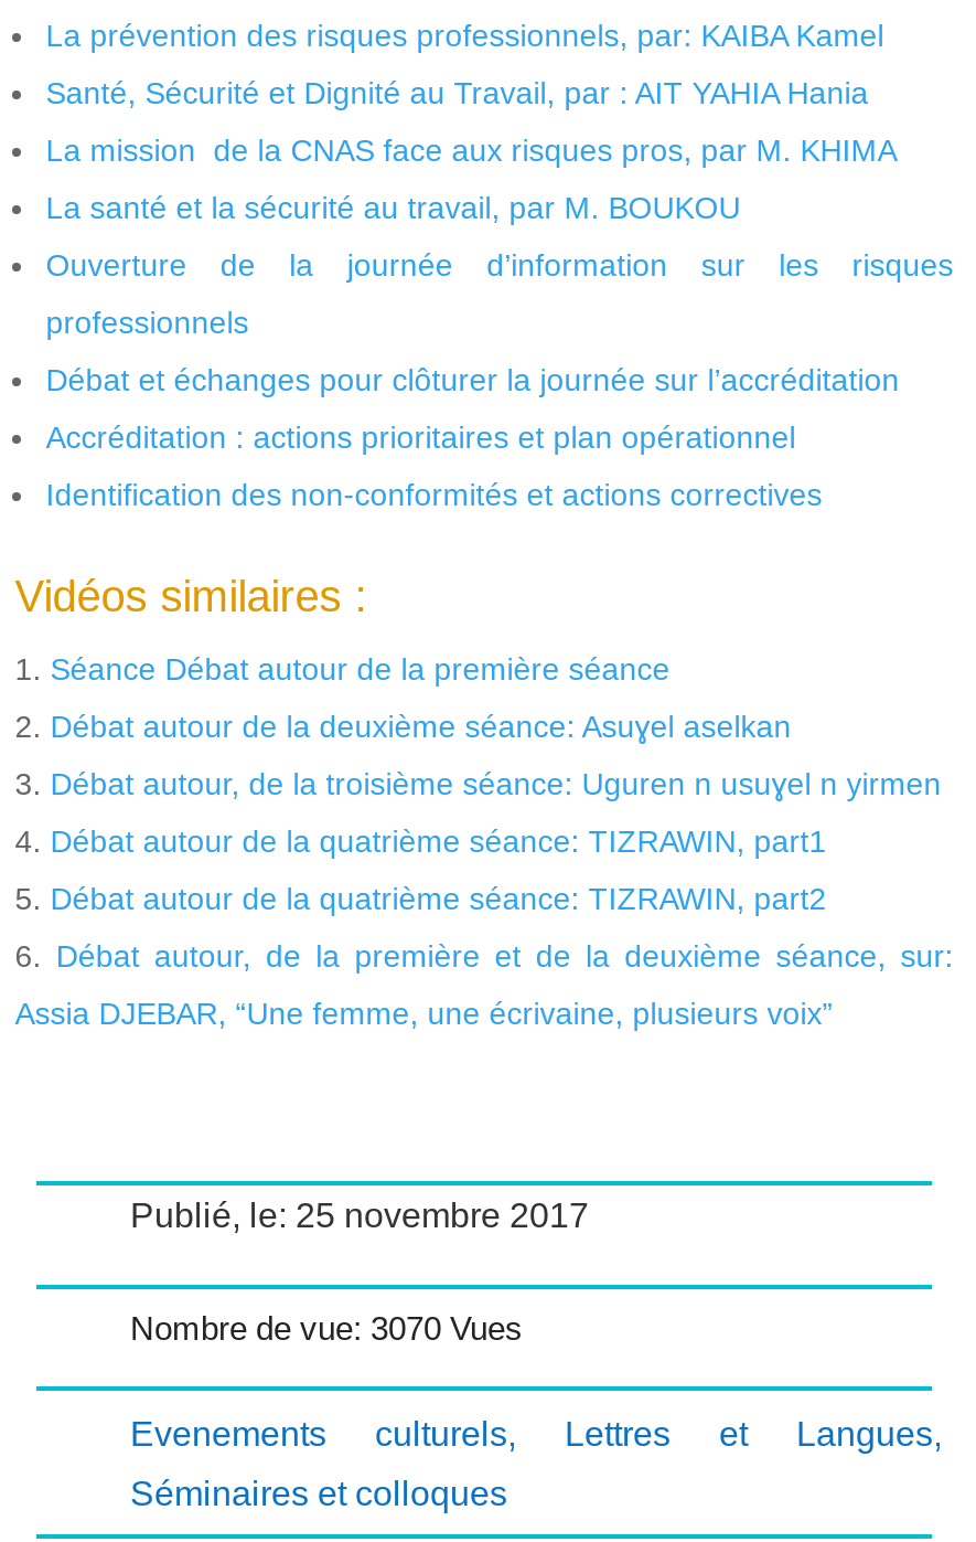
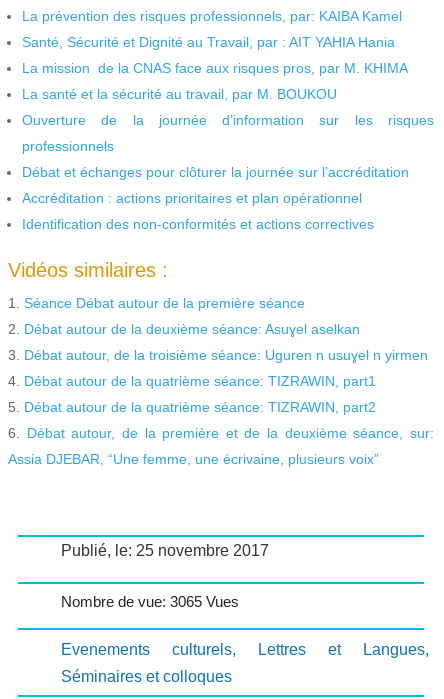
[130,1308,523,1346] Nombre de vue: 3070 Vues -> [60,593,238,610] Nombre de vue: 3065 Vues

